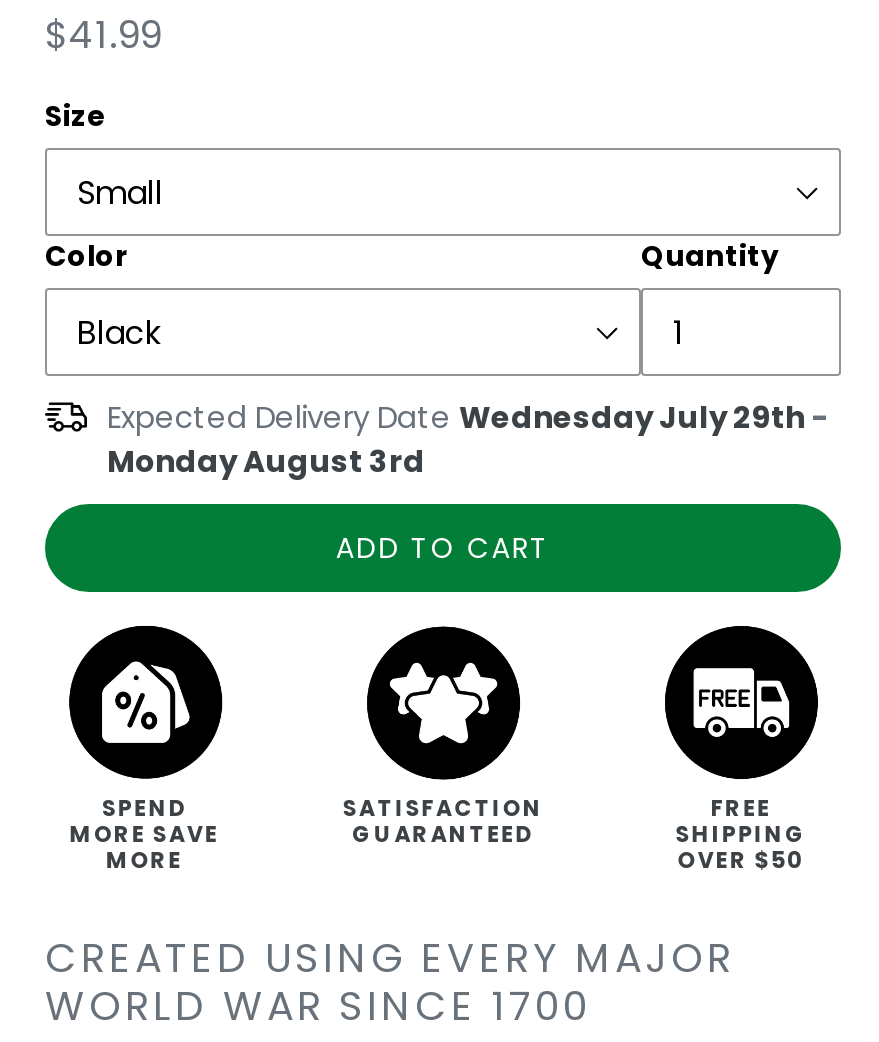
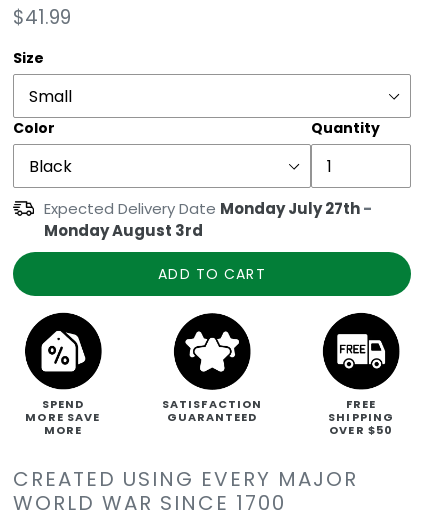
[107,396,829,438] Expected Delivery Date Wednesday July 29th - -> [44,198,372,219] Expected Delivery Date Monday July 27th -

